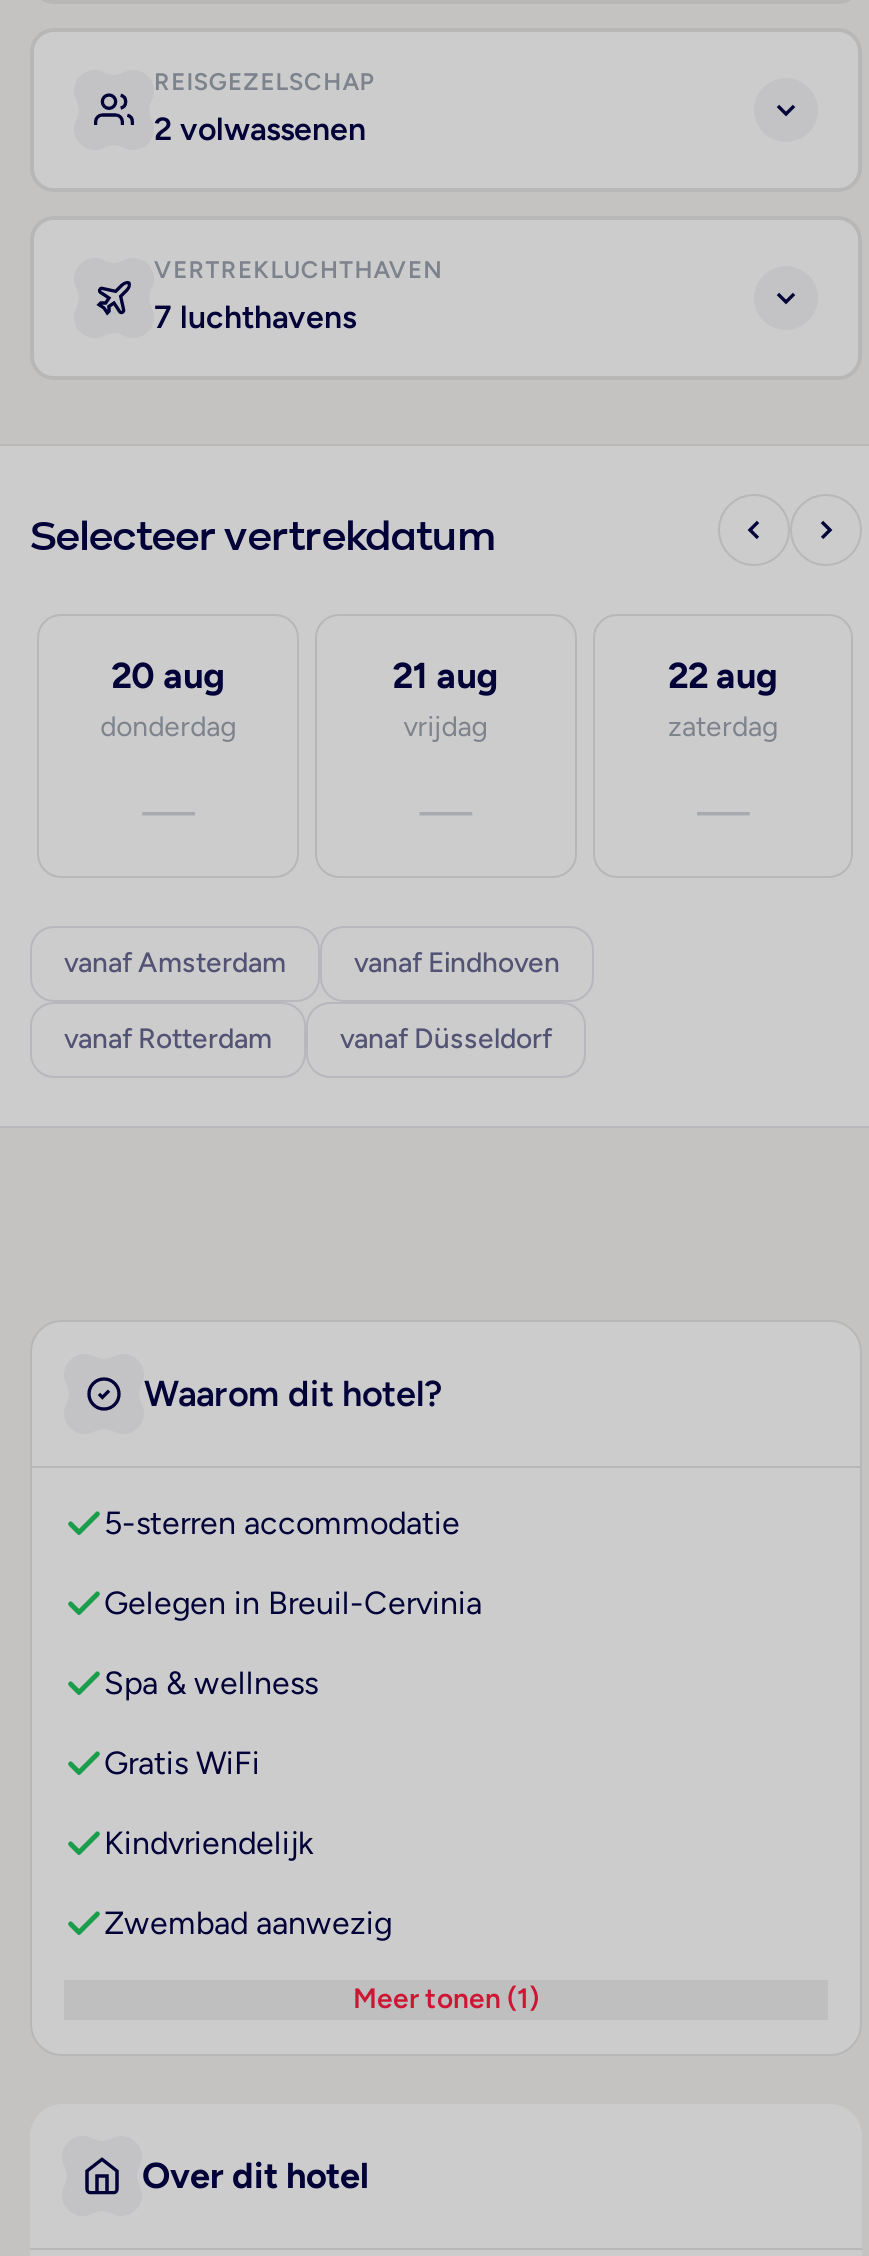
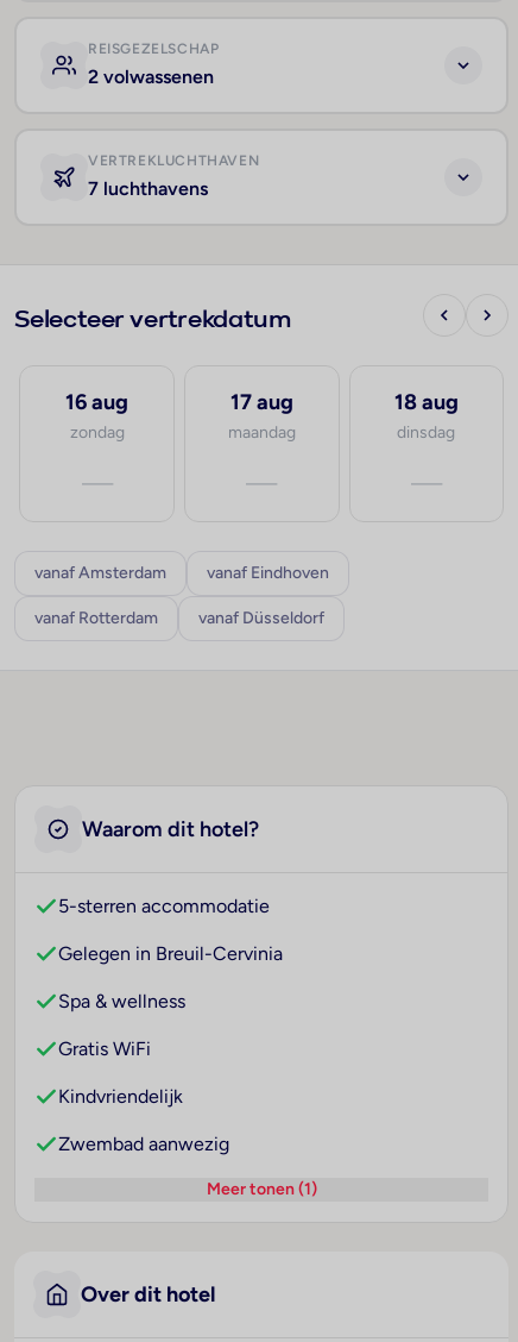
[101,654,237,744] 20 aug | donderdag -> [65,389,128,443] 16 aug | zondag
[394,654,500,744] 21 aug | vrijdag -> [228,389,296,443] 17 aug | maandag
[669,654,779,744] 22 aug | zaterdag -> [394,389,459,443] 18 aug | dinsdag

